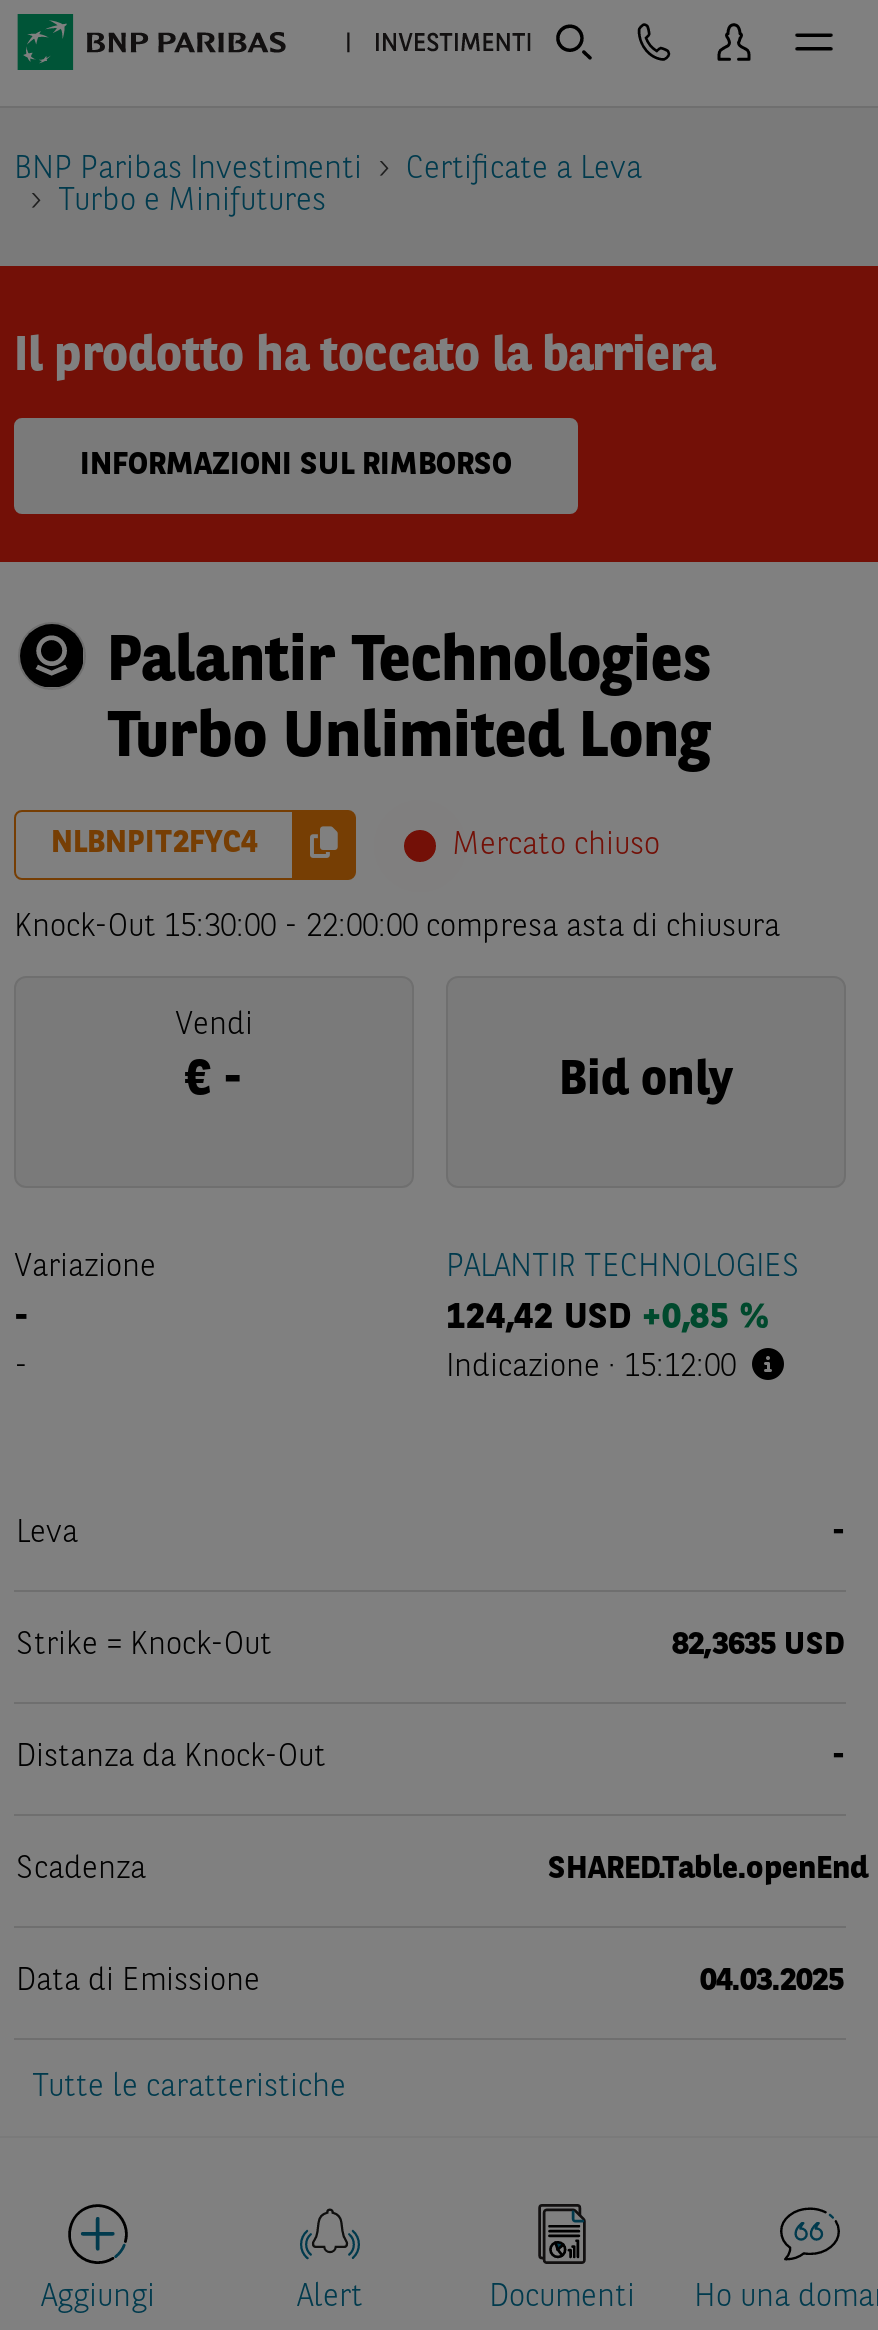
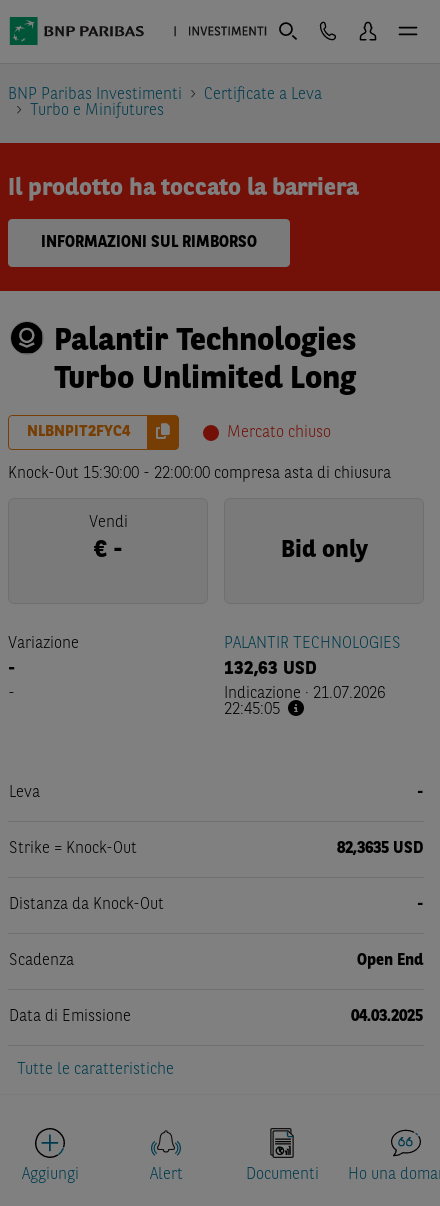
[446,1300,768,1384] 124,42 USD +0,85 % | Indicazione · 15:12:00 -> [224,660,385,718] 132,63 USD | Indicazione · 21.07.2026 | 22:45:05
[548,1854,868,1886] SHARED.Table.openEnd -> [357,953,423,969] Open End

